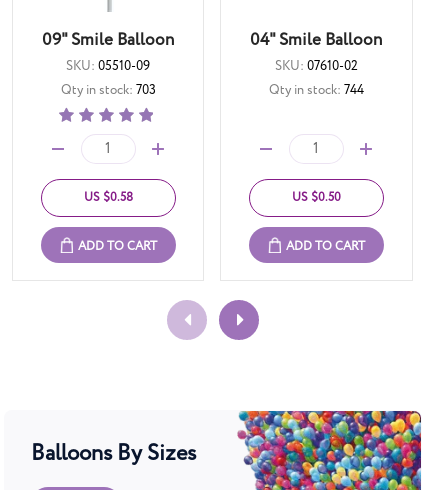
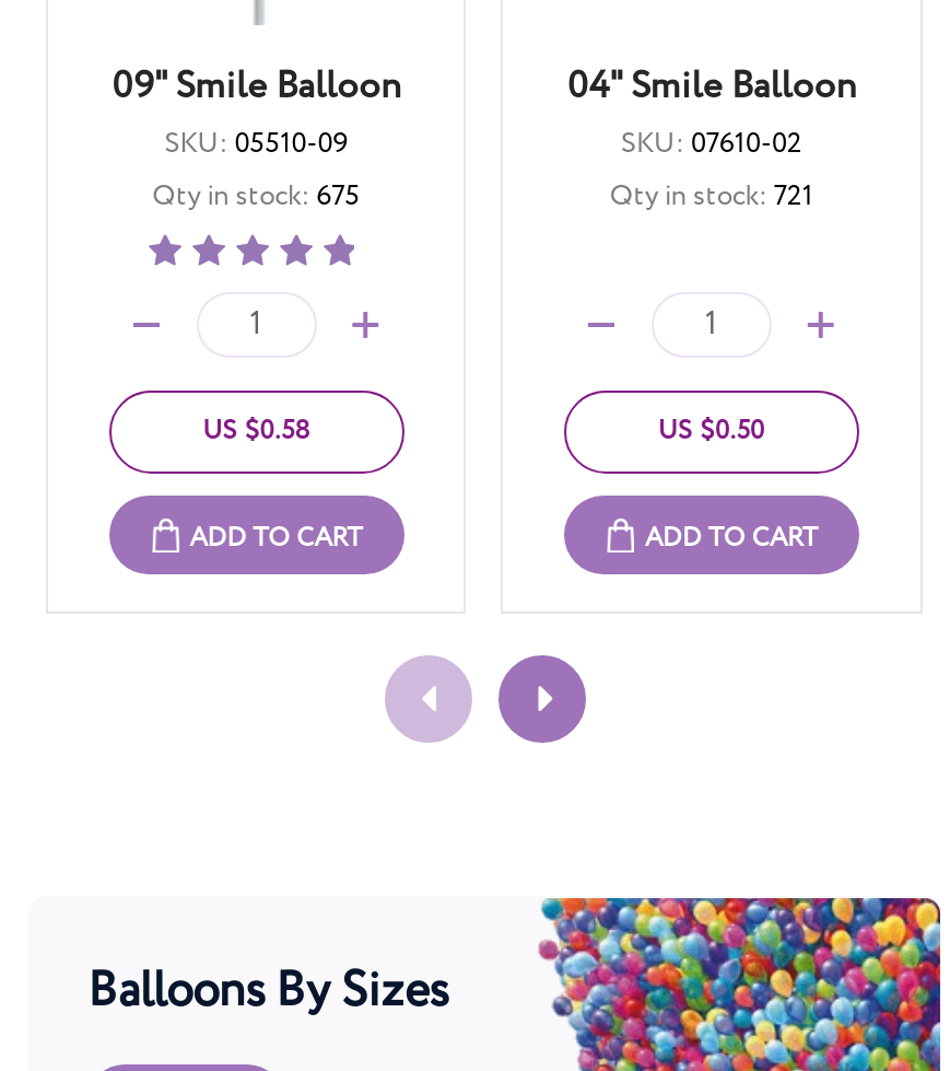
[61,81,156,100] Qty in stock: 703 -> [152,177,360,219] Qty in stock: 675
[269,81,364,100] Qty in stock: 744 -> [610,177,813,219] Qty in stock: 721

